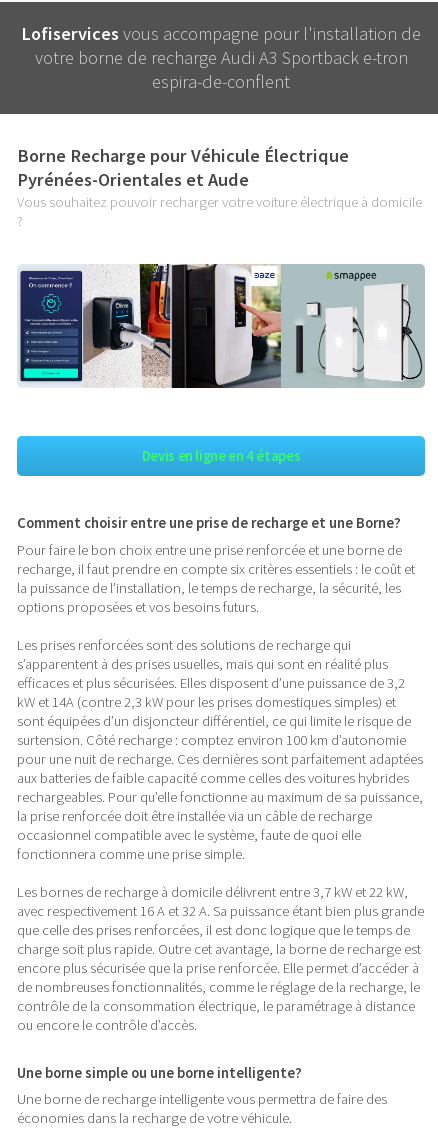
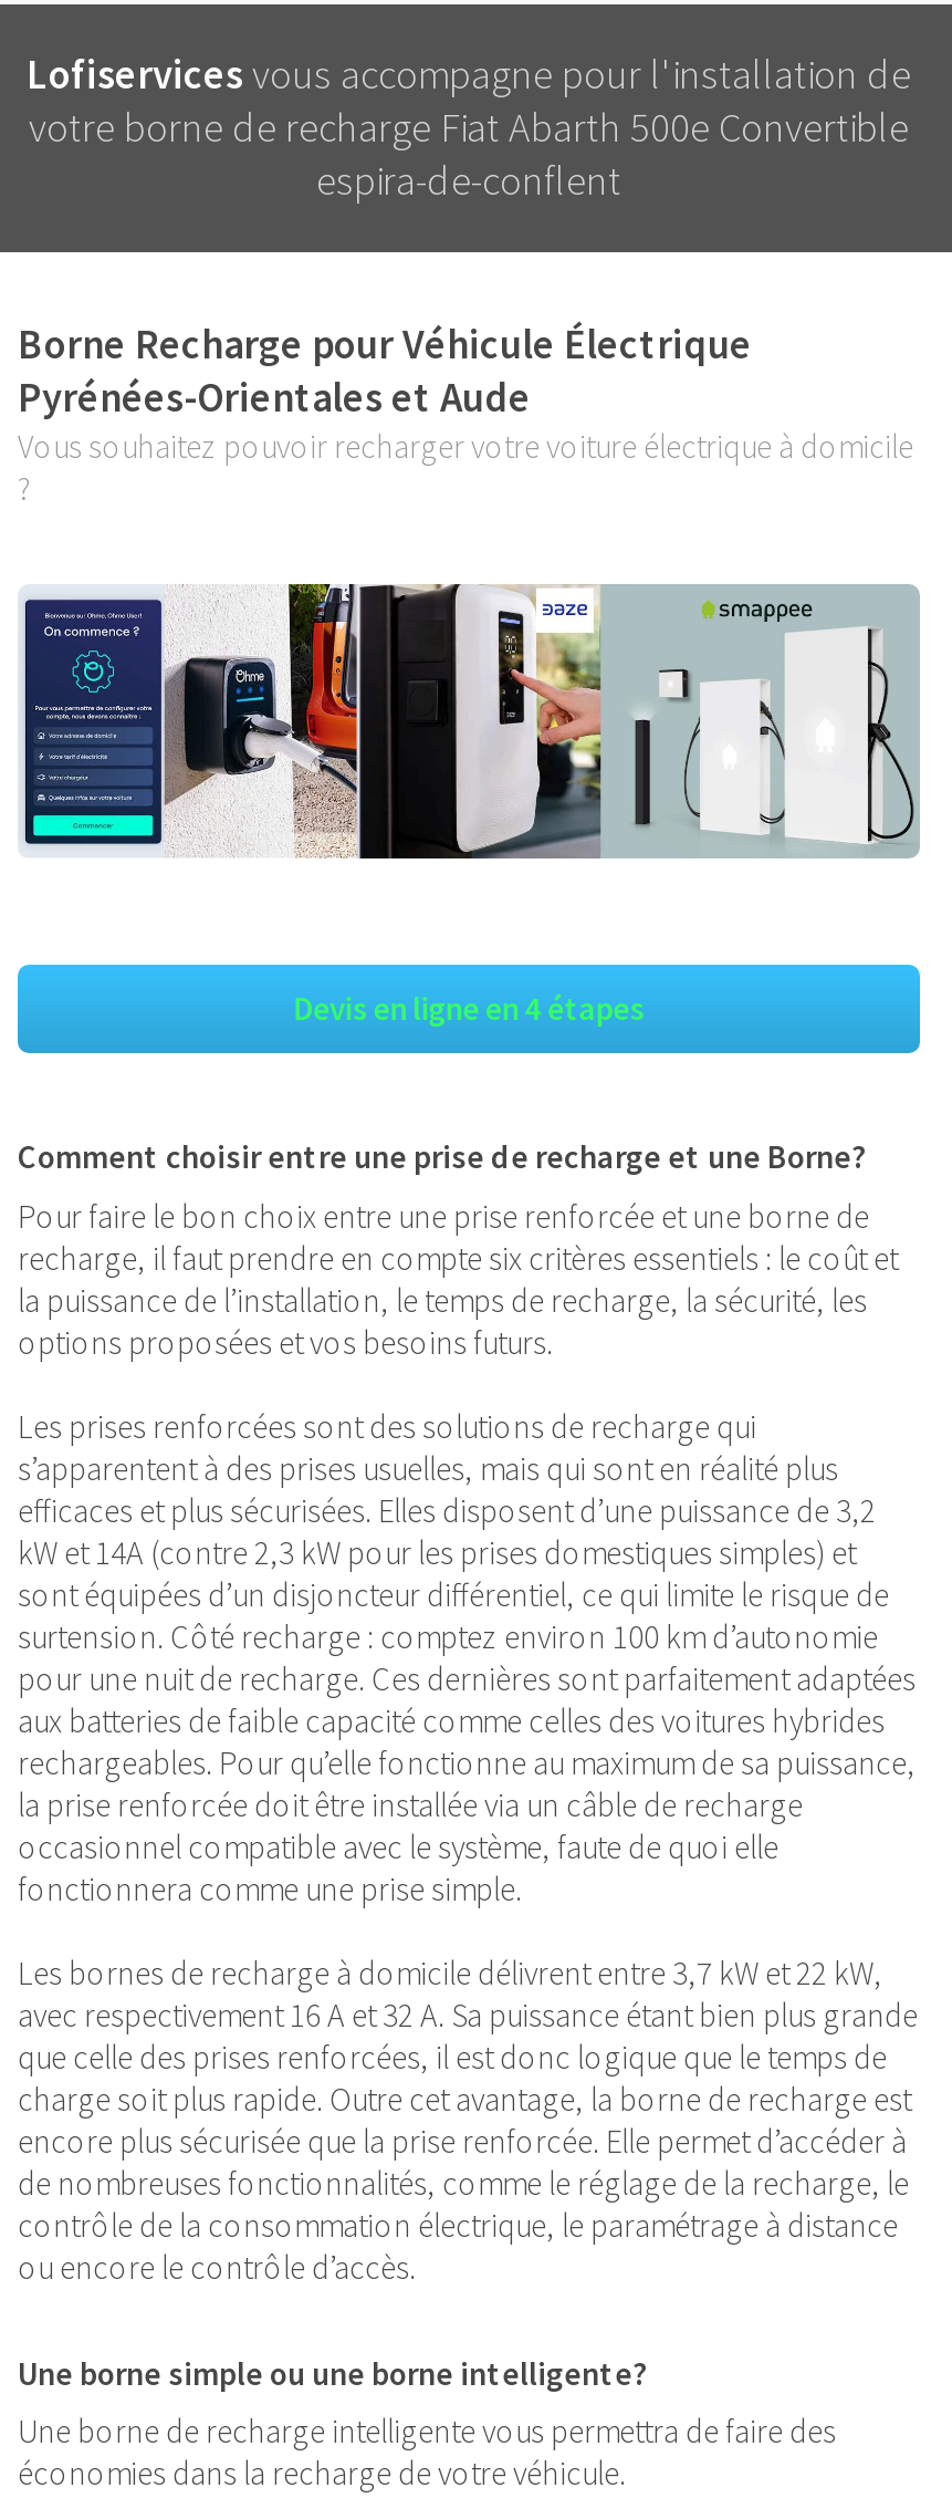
[34,46,407,69] votre borne de recharge Audi A3 Sportback e-tron -> [29,102,909,153] votre borne de recharge Fiat Abarth 500e Convertible

